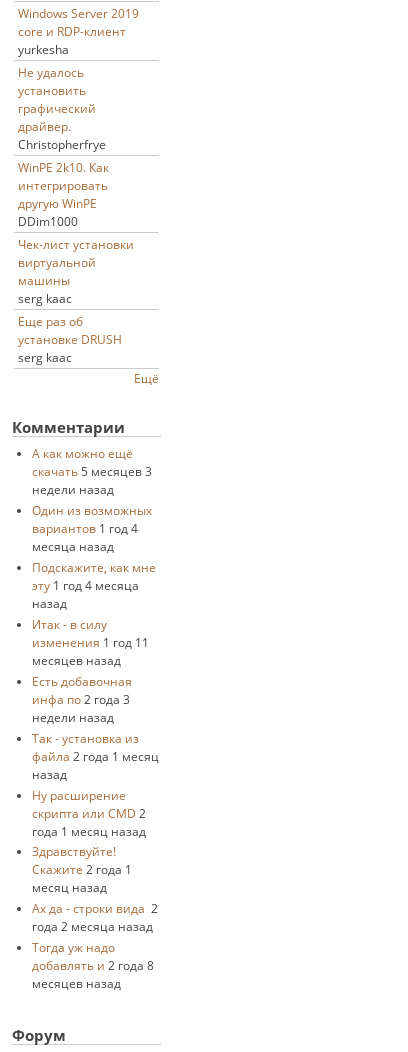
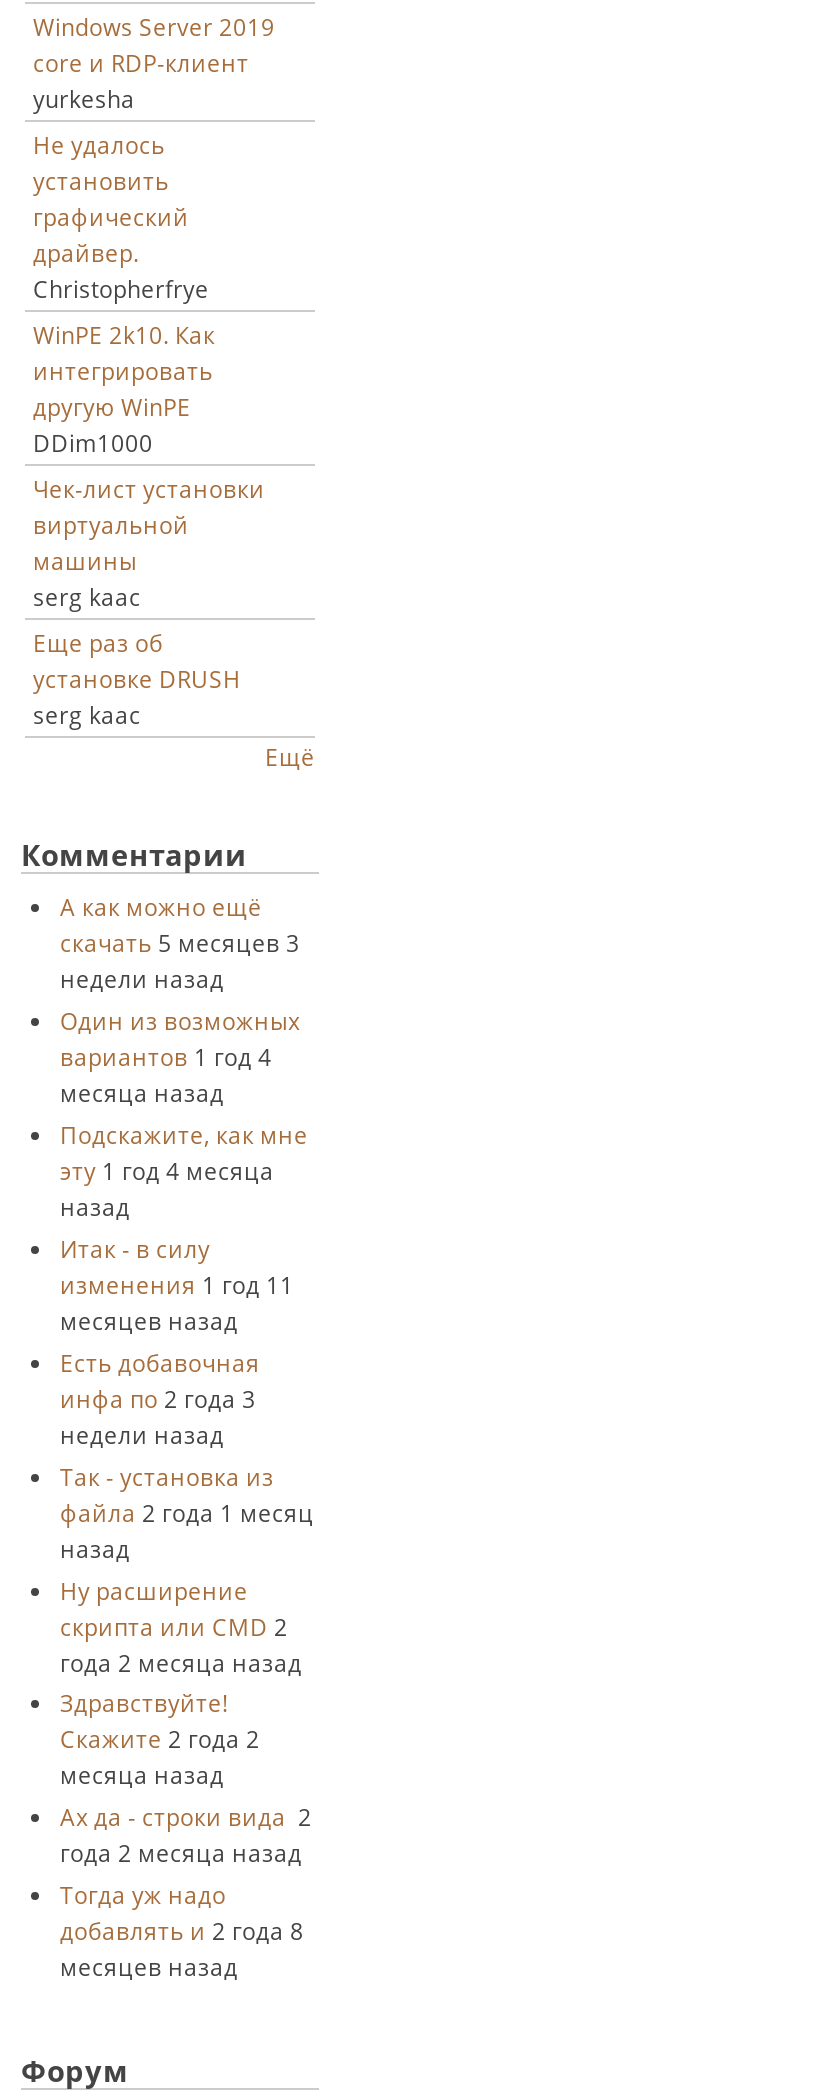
[31,822,145,838] года 1 месяц назад -> [60,1645,302,1677] года 2 месяца назад
[31,861,131,877] Скажите 2 года 1 -> [60,1723,260,1755] Скажите 2 года 2
[31,879,106,895] месяц назад -> [60,1759,224,1791] месяца назад

